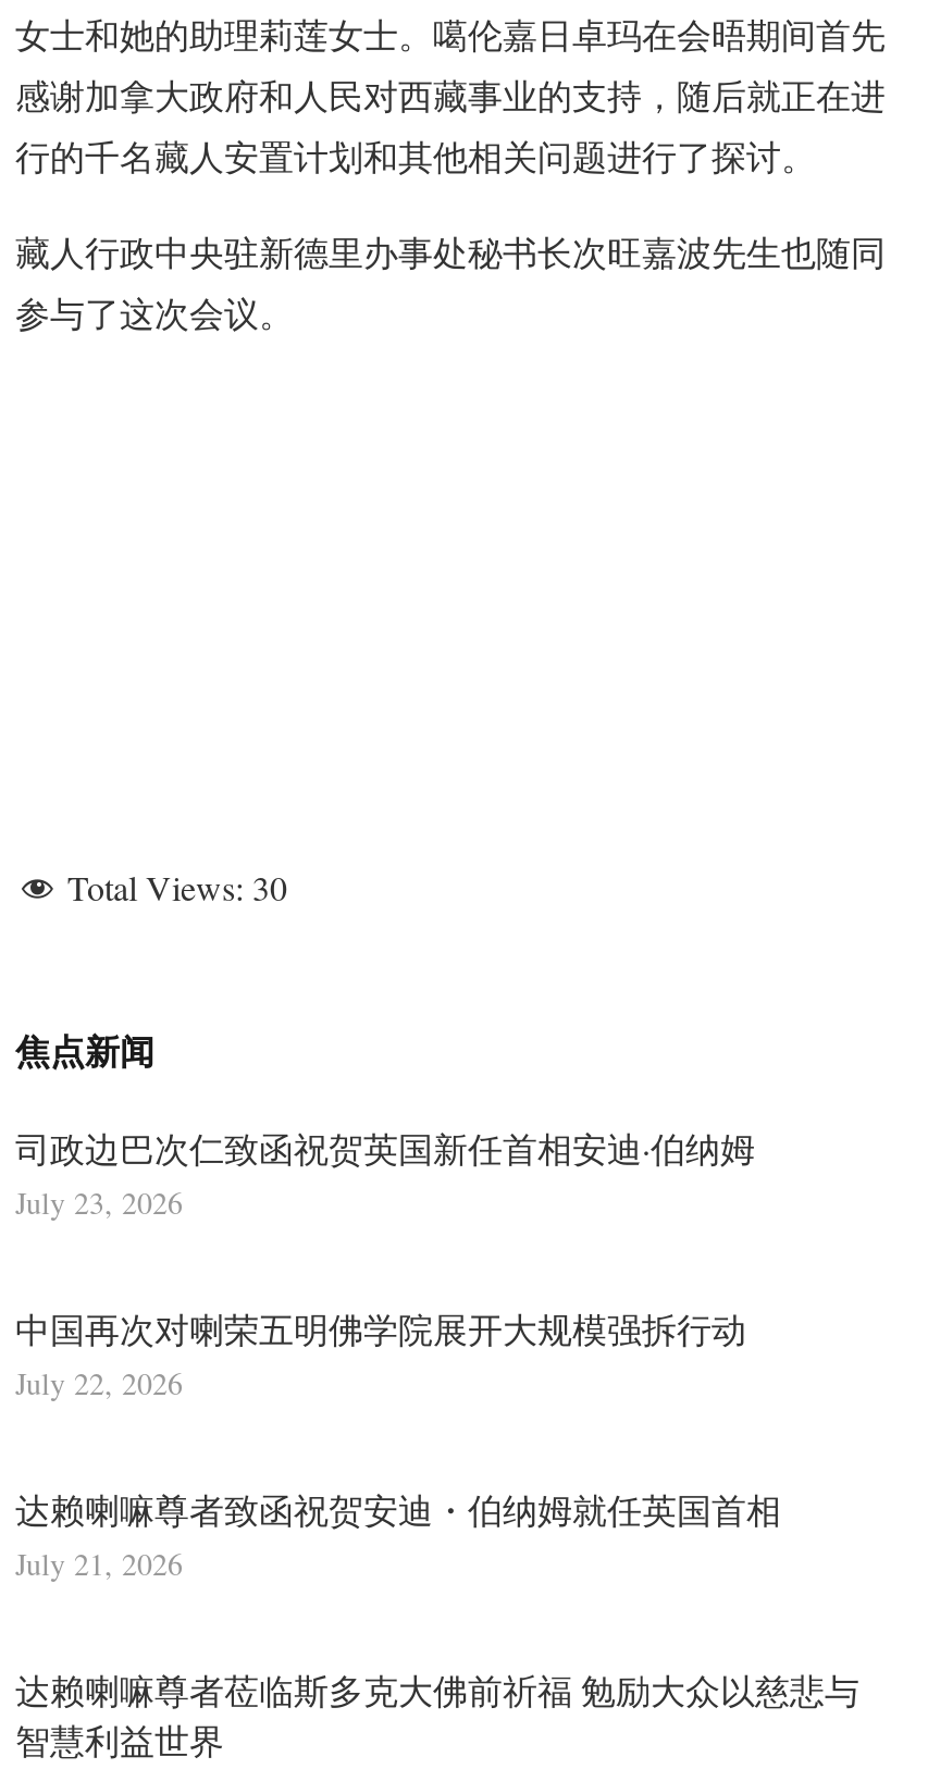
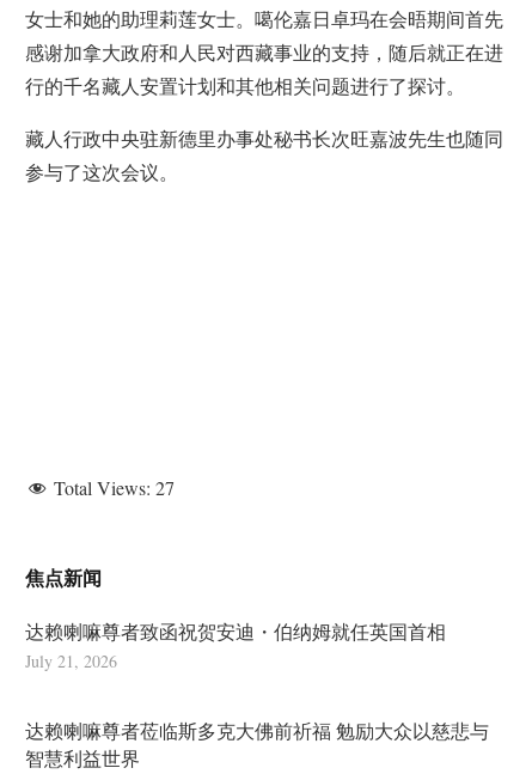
[67,863,287,909] Total Views: 30 -> [54,475,175,500] Total Views: 27
[15,1125,755,1403] 司政边巴次仁致函祝贺英国新任首相安迪·伯纳姆 | July 23, 2026 | 中国再次对喇荣五明佛学院展开大规模强拆行动 | July 22, 2026 -> none

